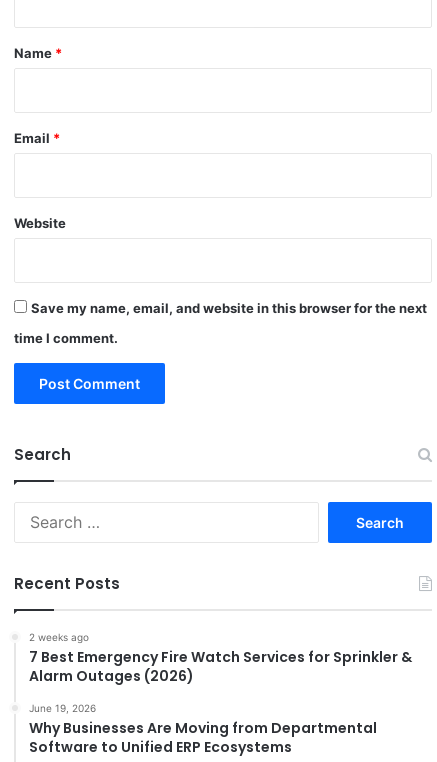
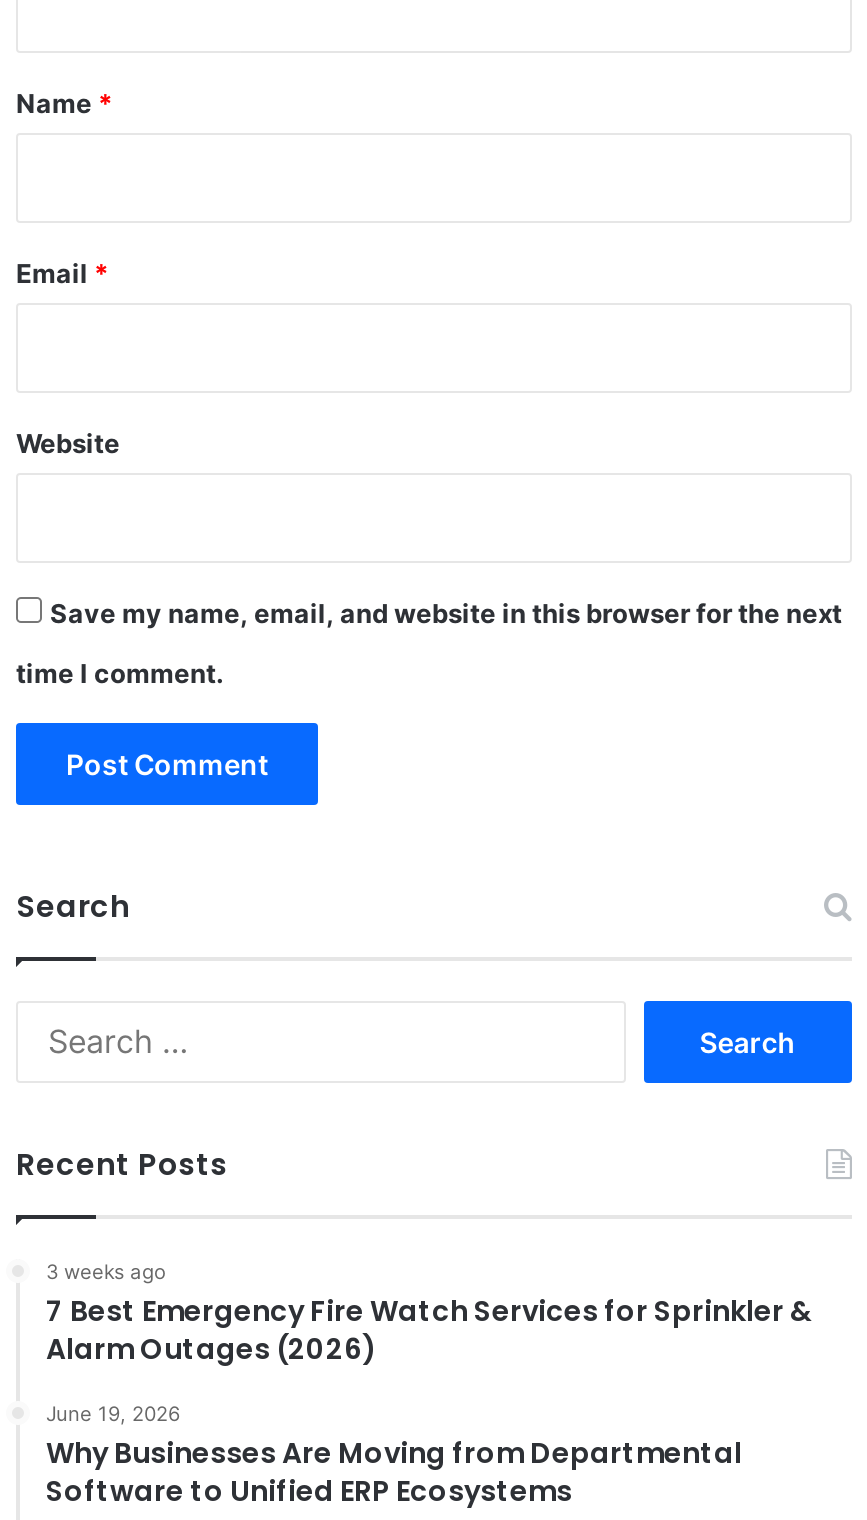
[29,631,89,643] 2 weeks ago -> [46,1259,166,1283] 3 weeks ago

